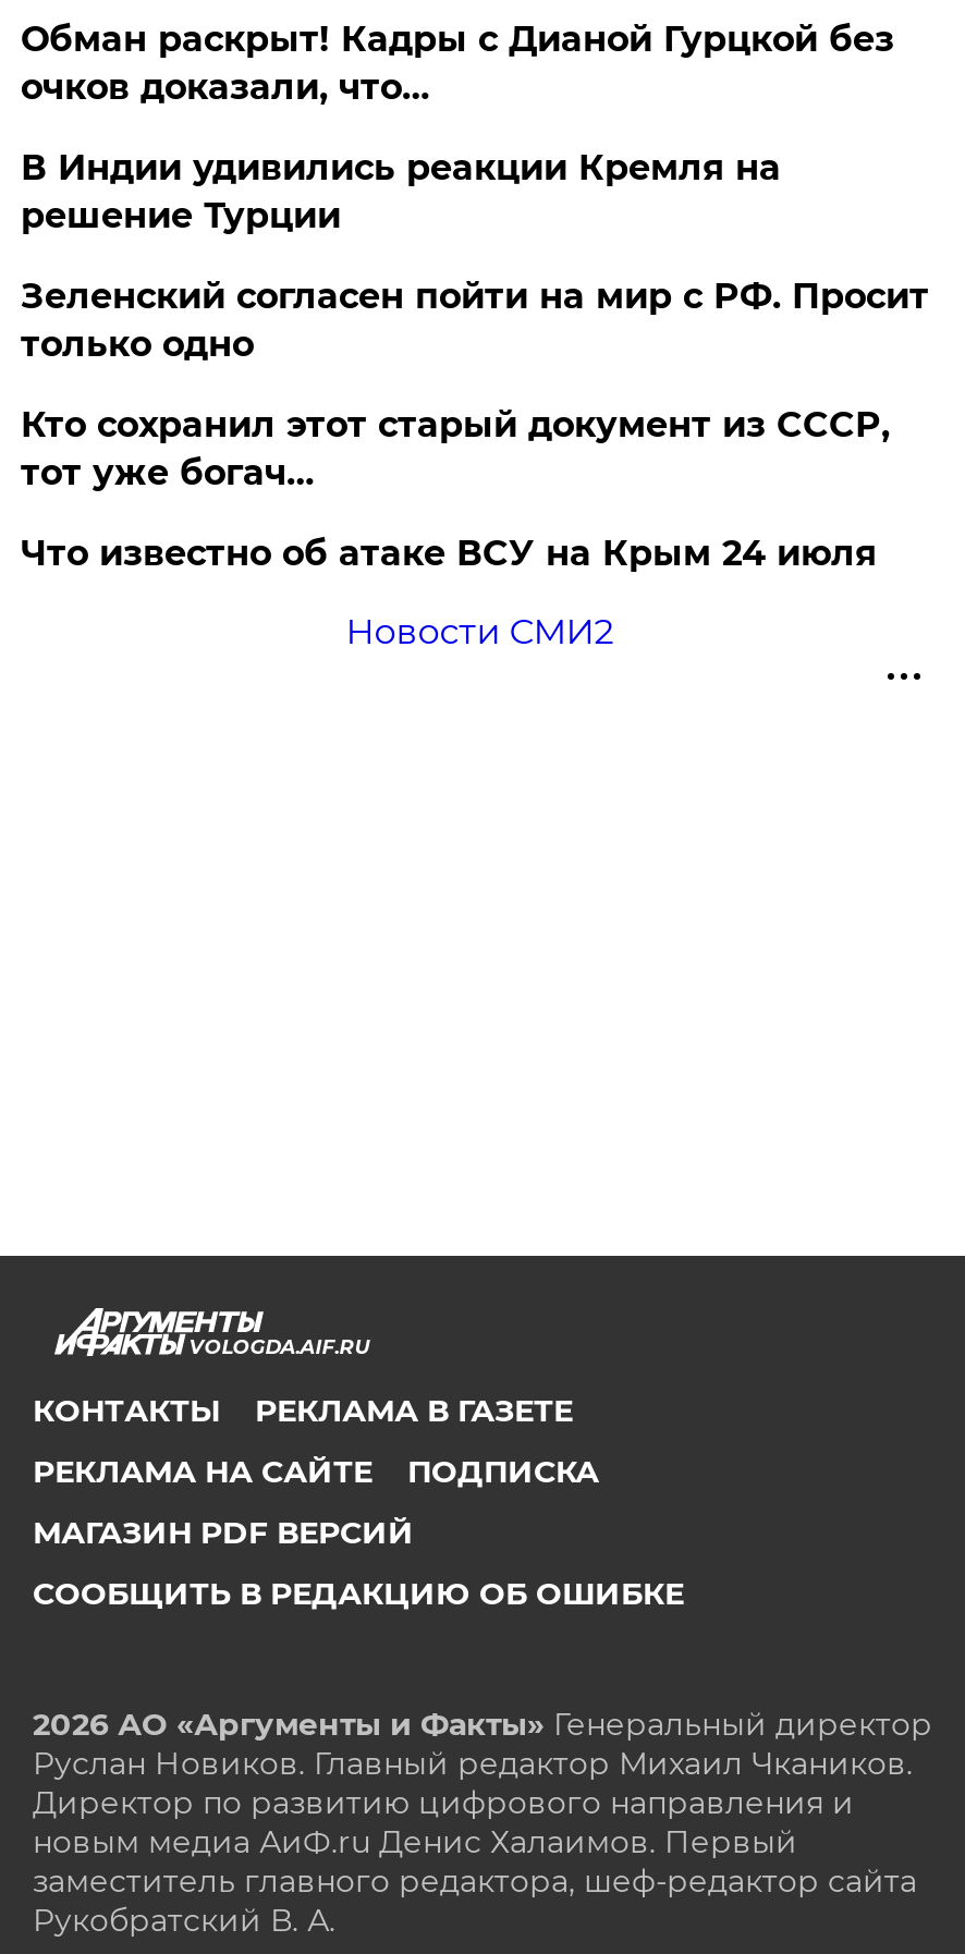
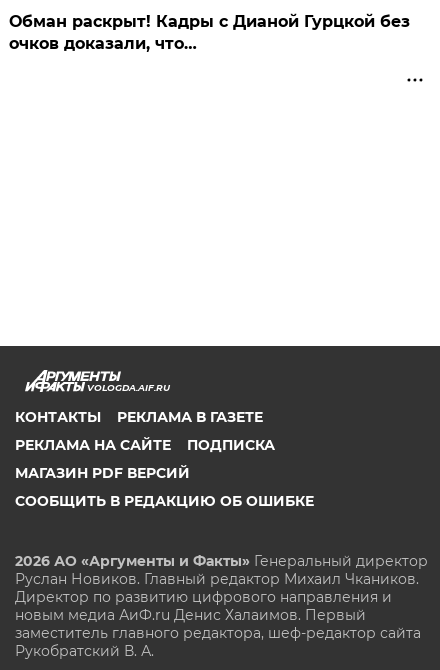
[20,147,929,652] В Индии удивились реакции Кремля на | решение Турции | Зеленский согласен пойти на мир с РФ. Просит | только одно | Кто сохранил этот старый документ из СССР, | тот уже богач… | Что известно об атаке ВСУ на Крым 24 июля | Новости СМИ2 -> none

